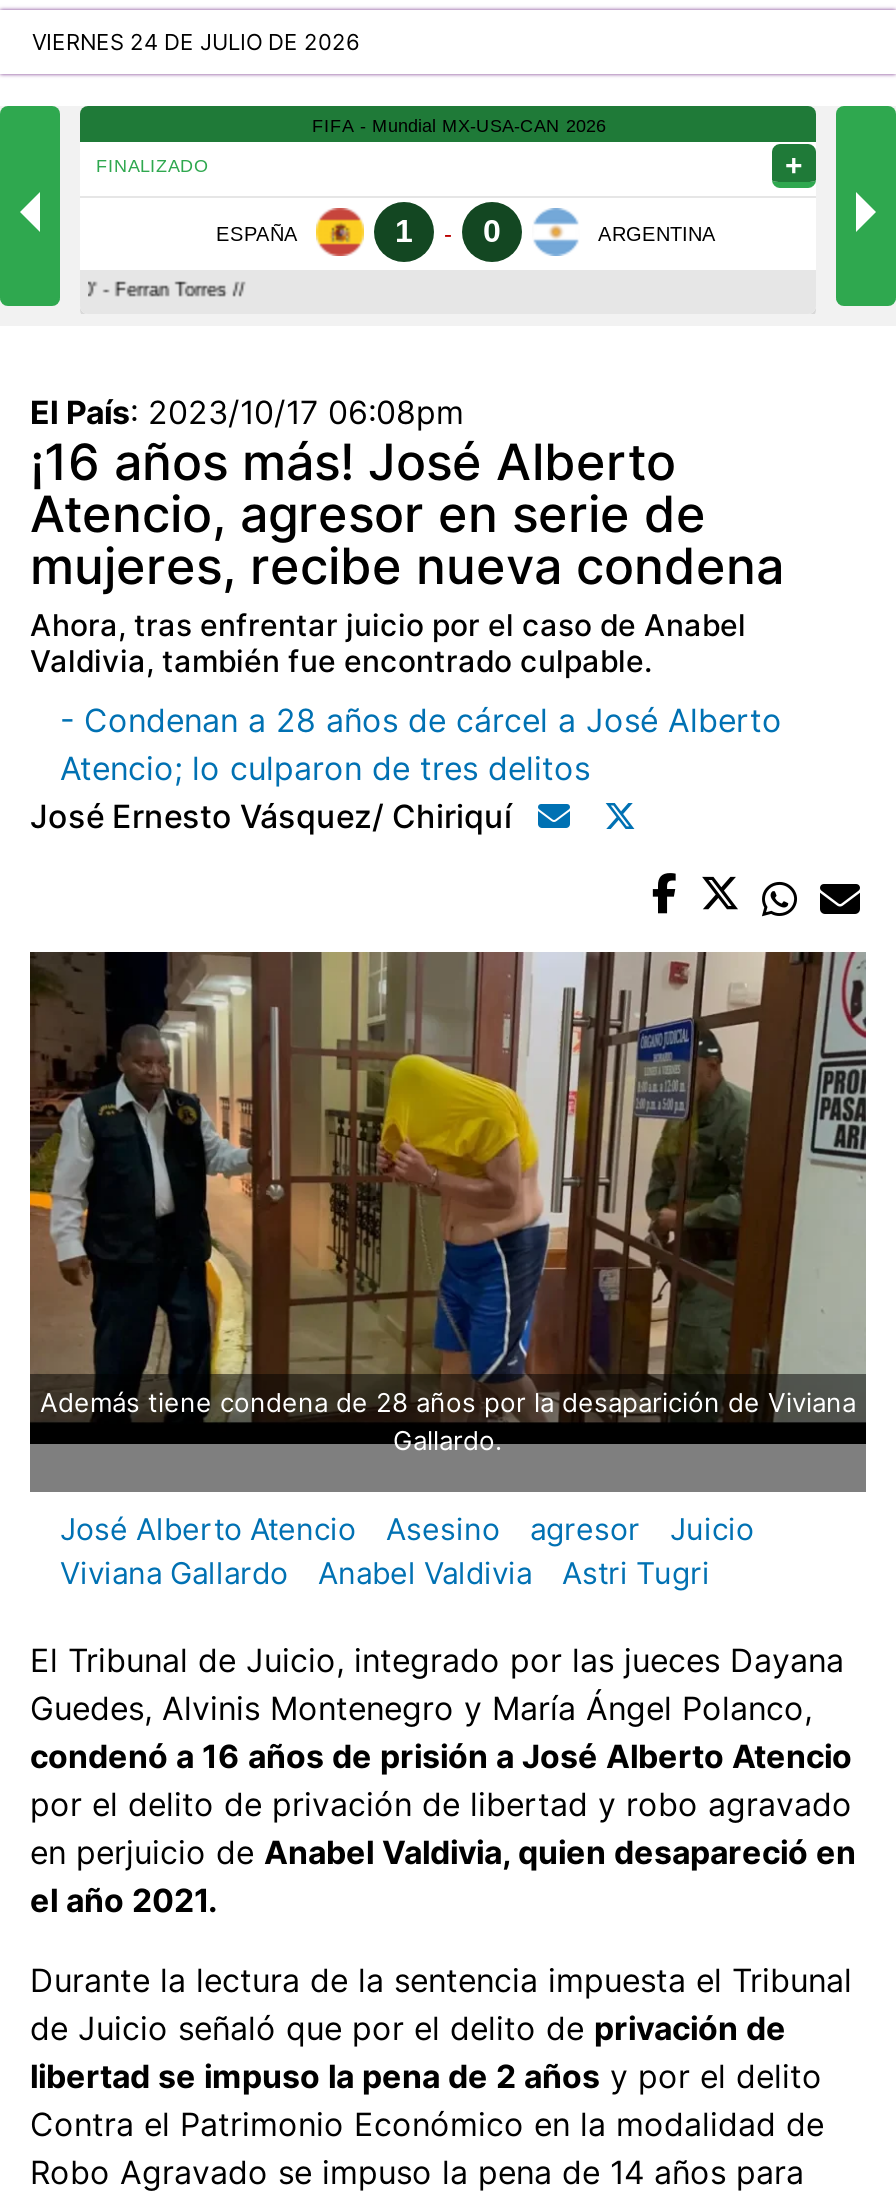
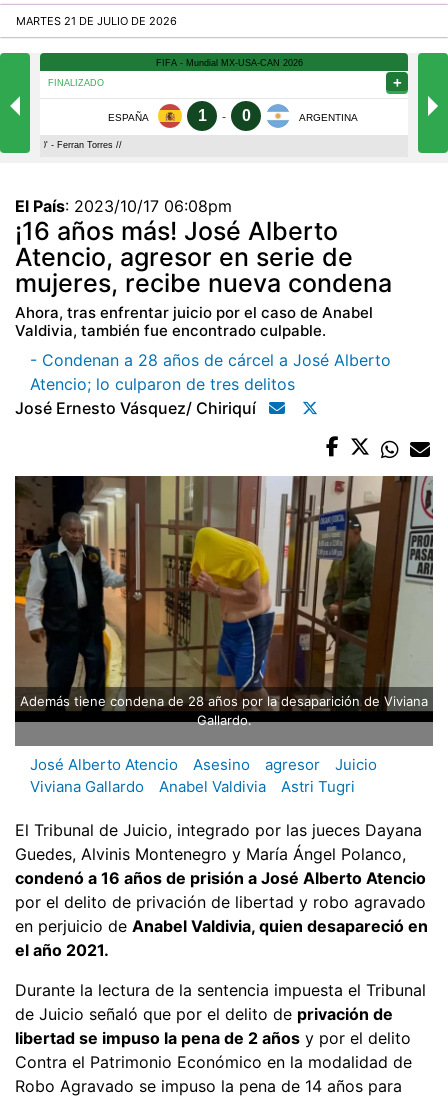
[32,29,360,57] VIERNES 24 DE JULIO DE 2026 -> [16,14,177,28] MARTES 21 DE JULIO DE 2026

